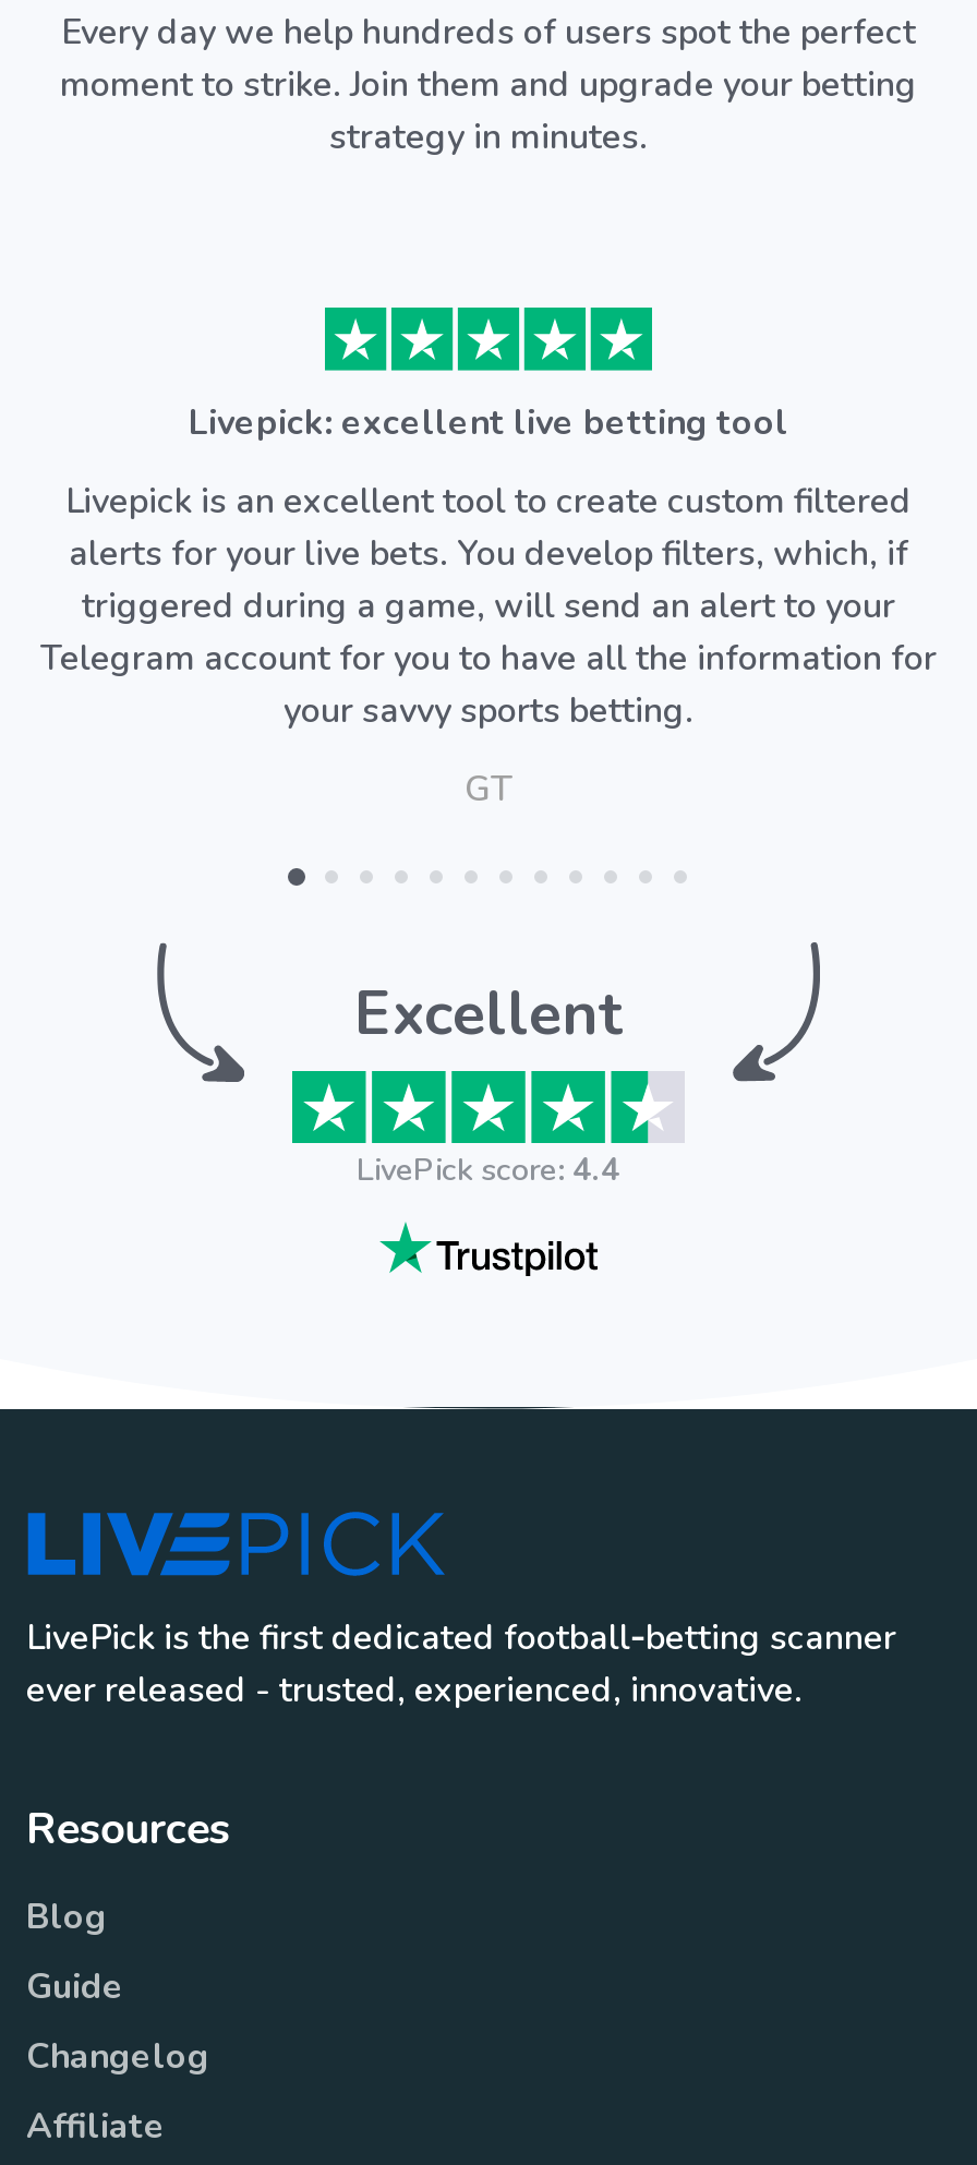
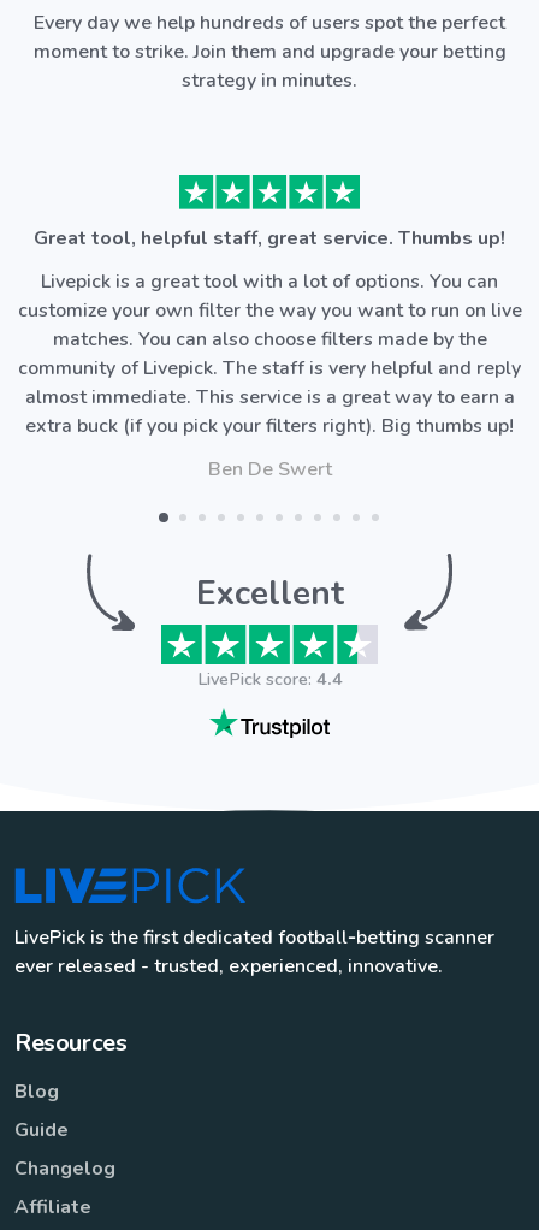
[189,398,788,446] Livepick: excellent live betting tool -> [34,224,505,251] Great tool, helpful staff, great service. Thumbs up!
[40,477,937,734] Livepick is an excellent tool to create custom filtered | alerts for your live bets. You develop filters, which, if | triggered during a game, will send an alert to your | Telegram account for you to have all the information for | your savvy sports betting. -> [17,268,522,439] Livepick is a great tool with a lot of options. You can | customize your own filter the way you want to run on live | matches. You can also choose filters made by the | community of Livepick. The staff is very helpful and reply | almost immediate. This service is a great way to earn a | extra buck (if you pick your filters right). Big thumbs up!
[465,765,512,813] GT -> [208,456,331,482] Ben De Swert

